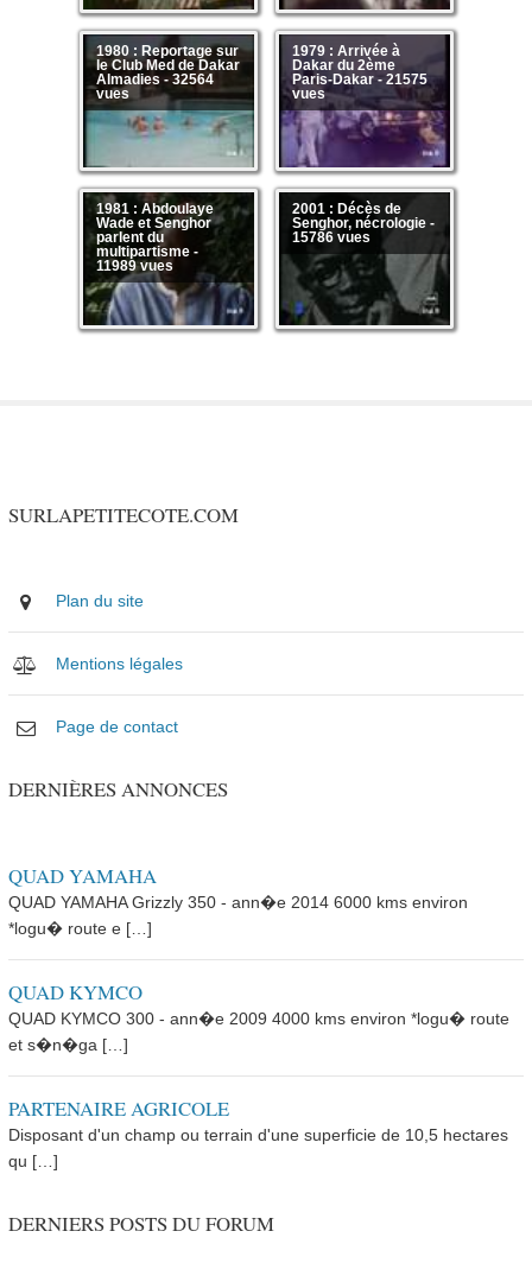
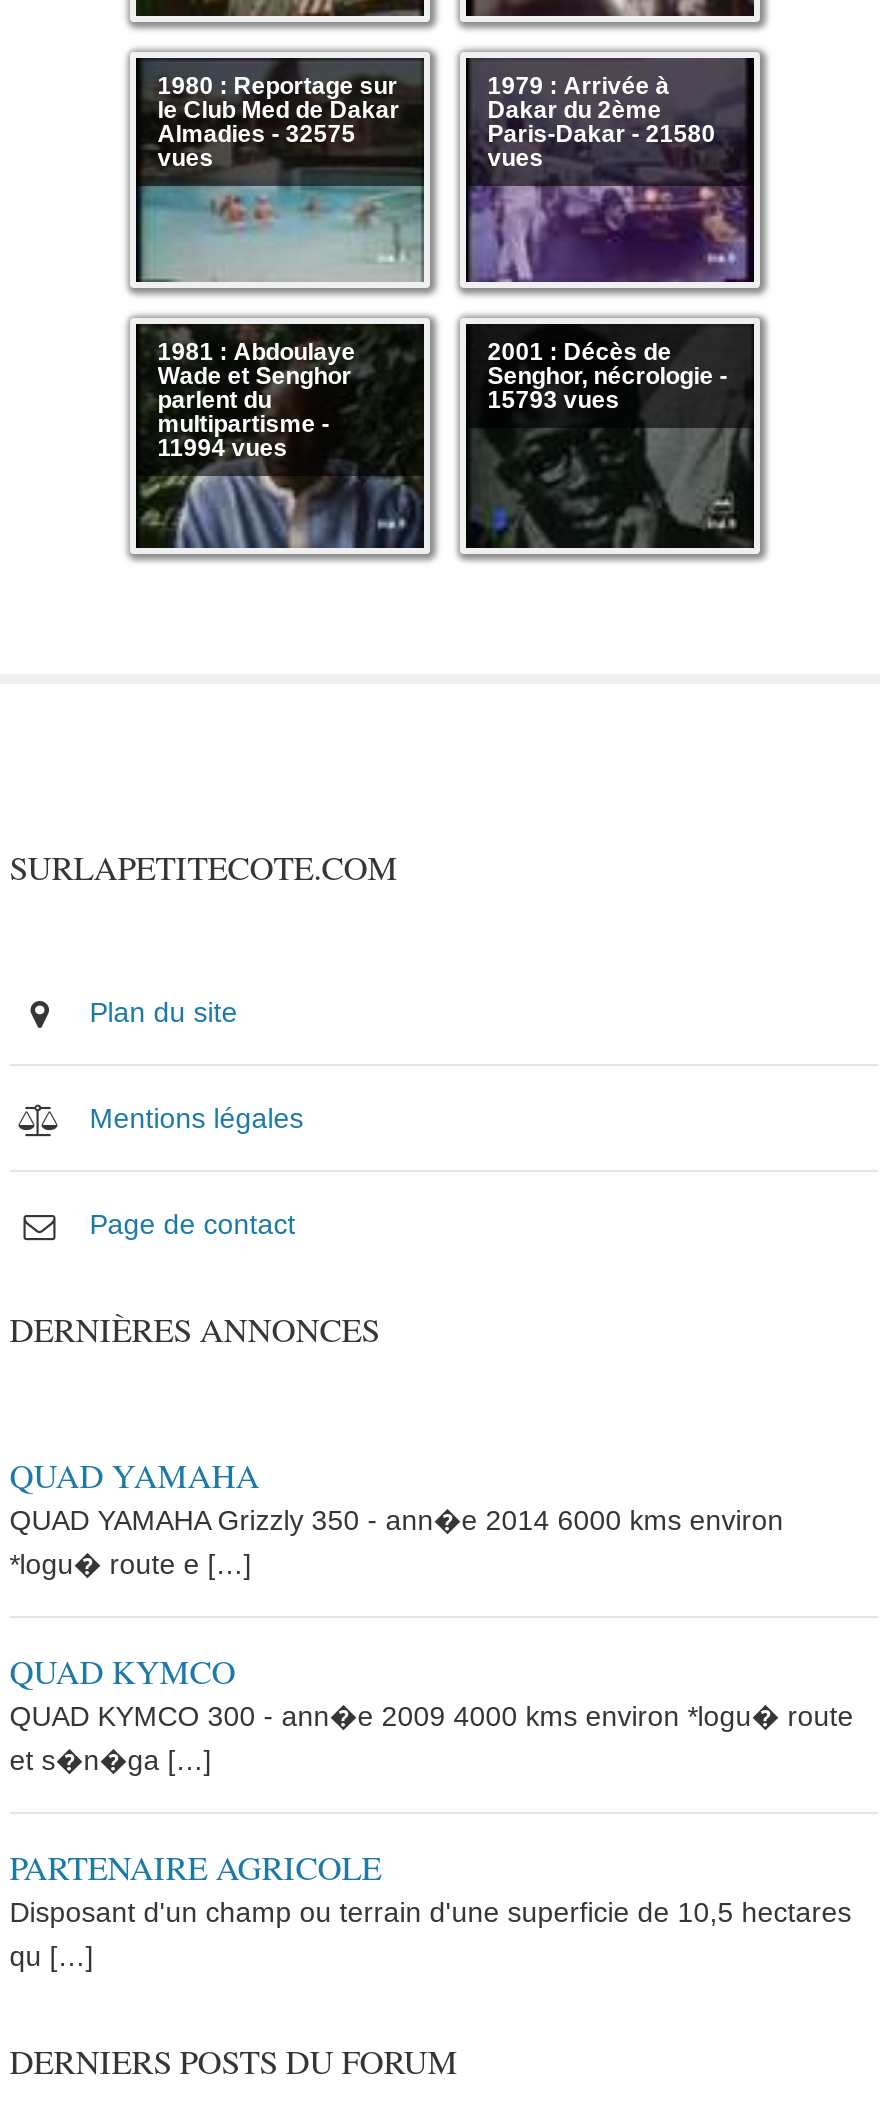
[96,71,213,88] Almadies - 32564 -> [157,120,355,148] Almadies - 32575
[292,71,427,88] Paris-Dakar - 21575 -> [487,120,715,148] Paris-Dakar - 21580
[292,229,370,245] 15786 vues -> [487,386,619,414] 15793 vues
[96,257,173,274] 11989 vues -> [157,434,287,462] 11994 vues

